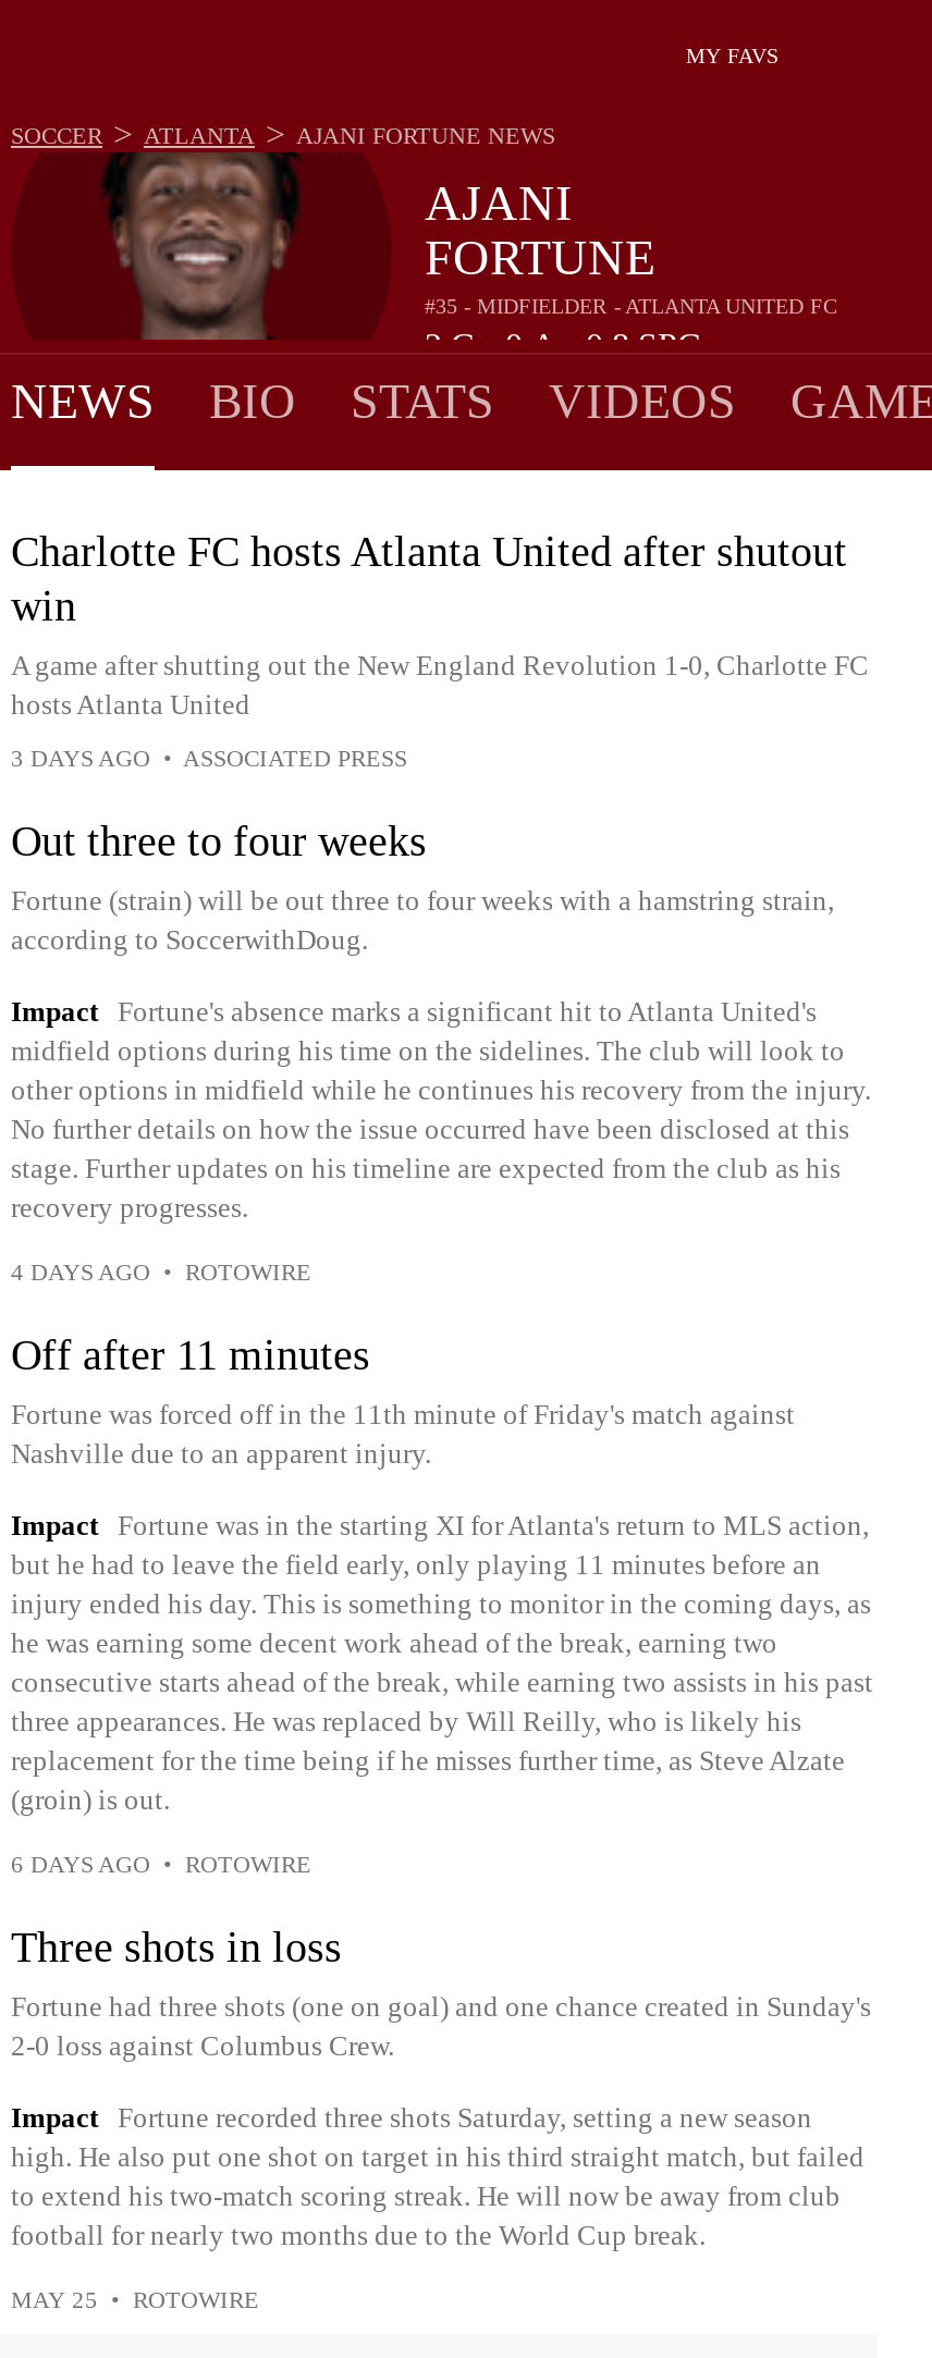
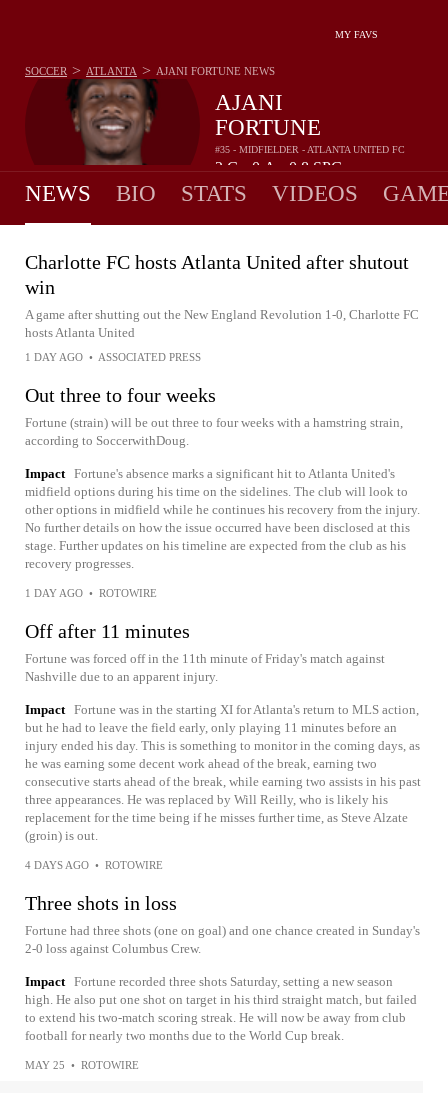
[11,745,407,771] 3 DAYS AGO • ASSOCIATED PRESS -> [25,351,201,363] 1 DAY AGO • ASSOCIATED PRESS
none -> [25,587,157,599] 1 DAY AGO • ROTOWIRE
moved [11,1258,311,1285] -> [25,859,163,871]: 4 DAYS AGO • ROTOWIRE
[11,1851,311,1877] 6 DAYS AGO • ROTOWIRE -> none

